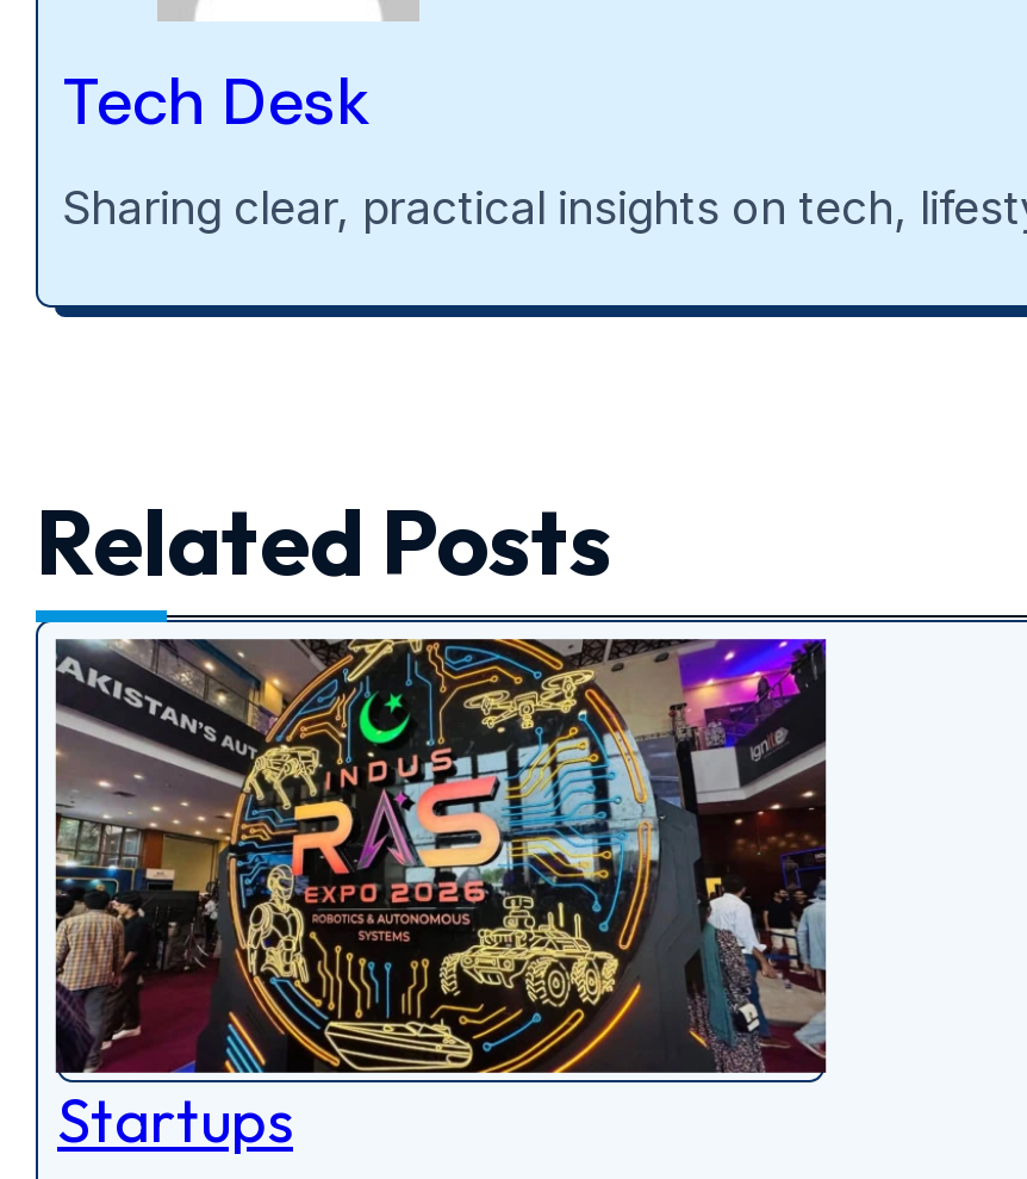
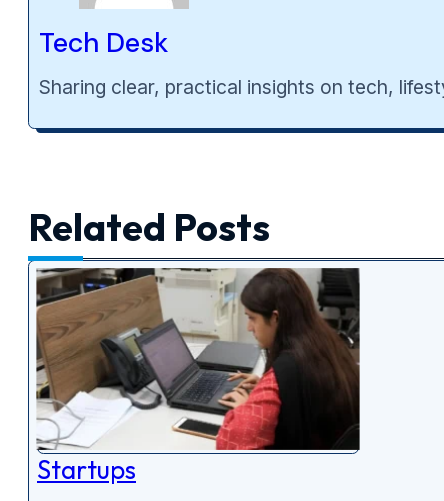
[52,637,827,1075] [image] -> [36,267,360,451] [image]

